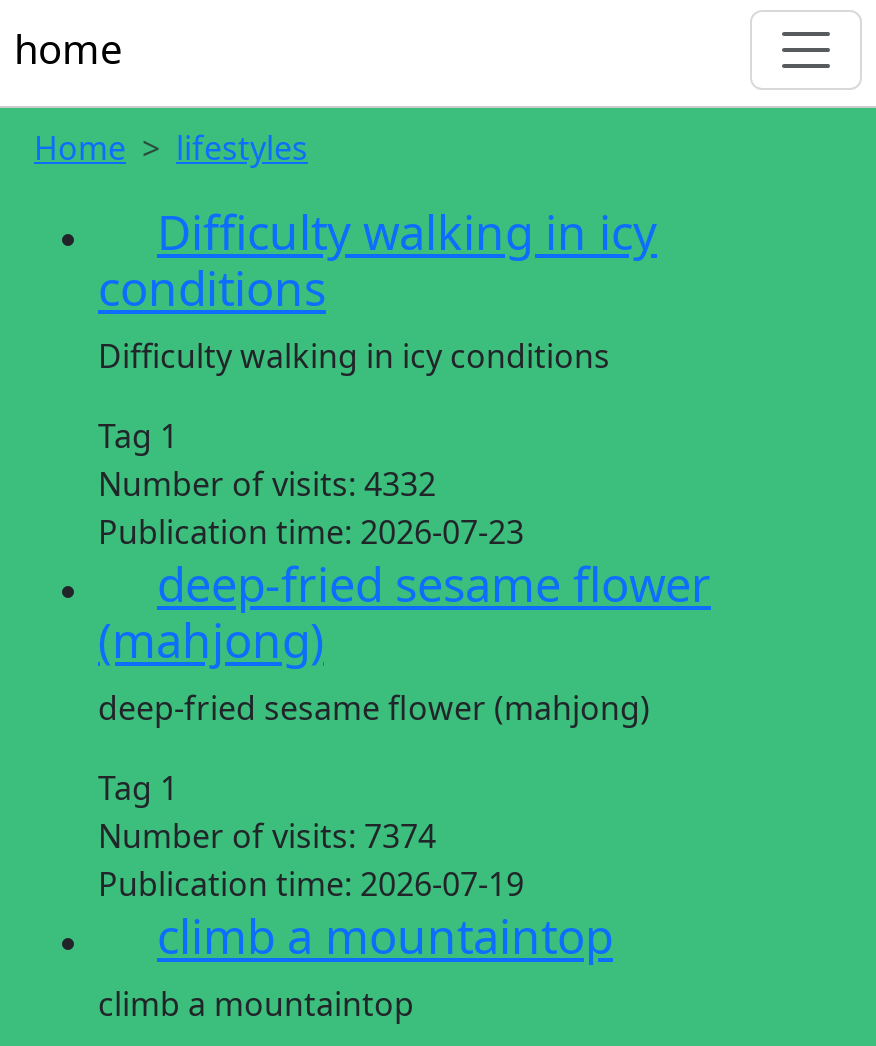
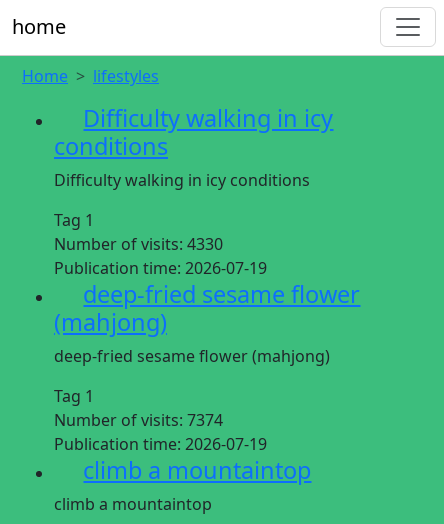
[98,462,436,506] Number of visits: 4332 -> [54,233,223,255] Number of visits: 4330
[98,510,524,554] Publication time: 2026-07-23 -> [54,257,267,279] Publication time: 2026-07-19

